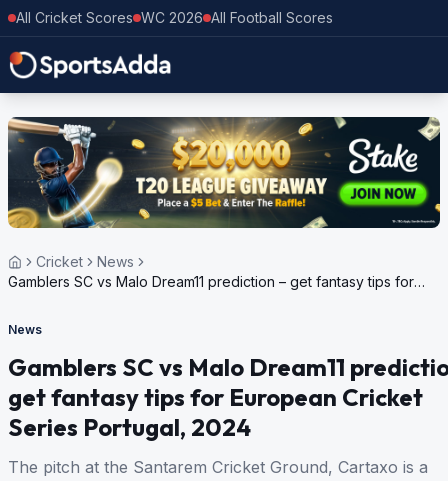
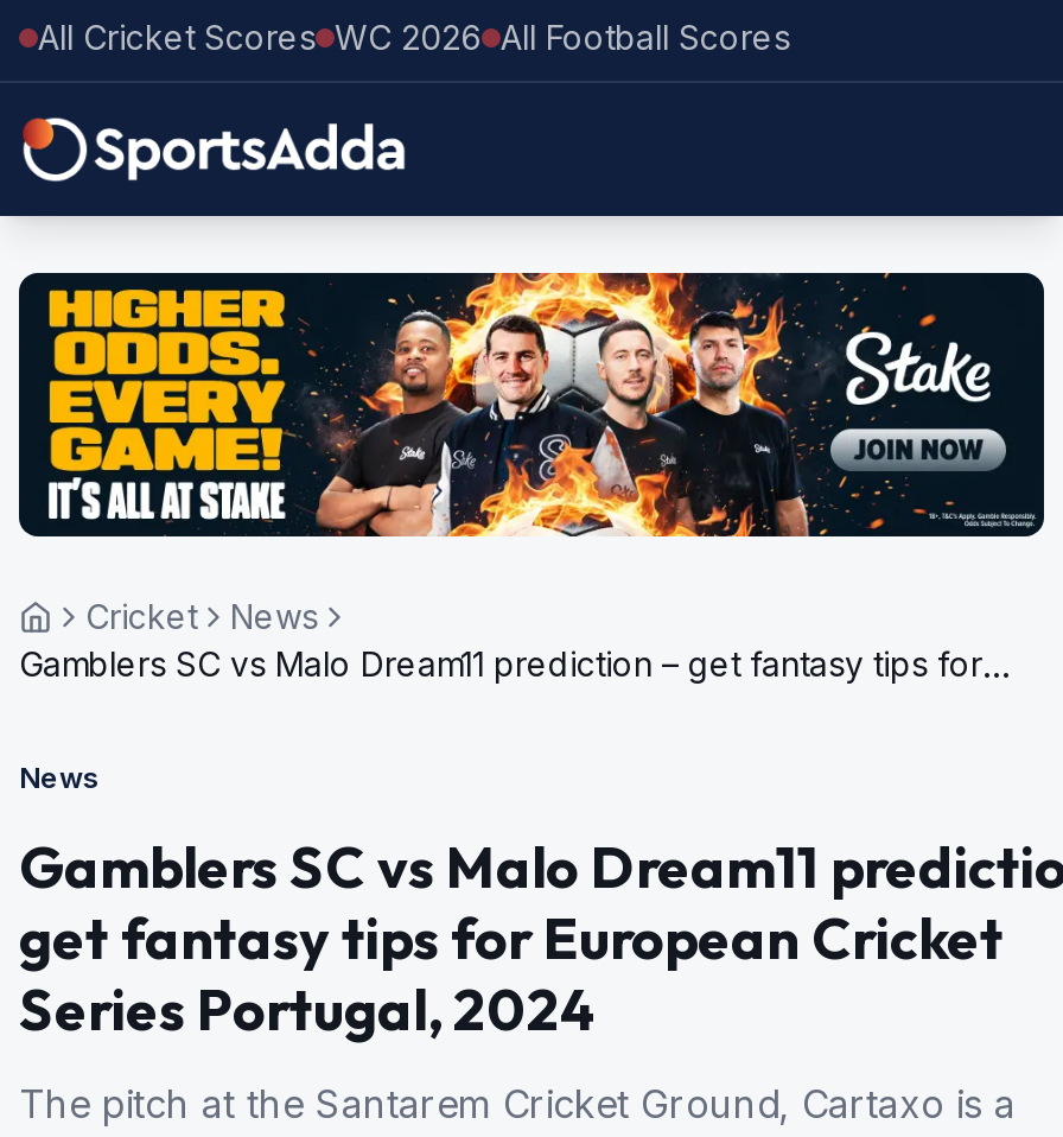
[7,116,441,229] [image] -> [17,271,1046,539] [image]

